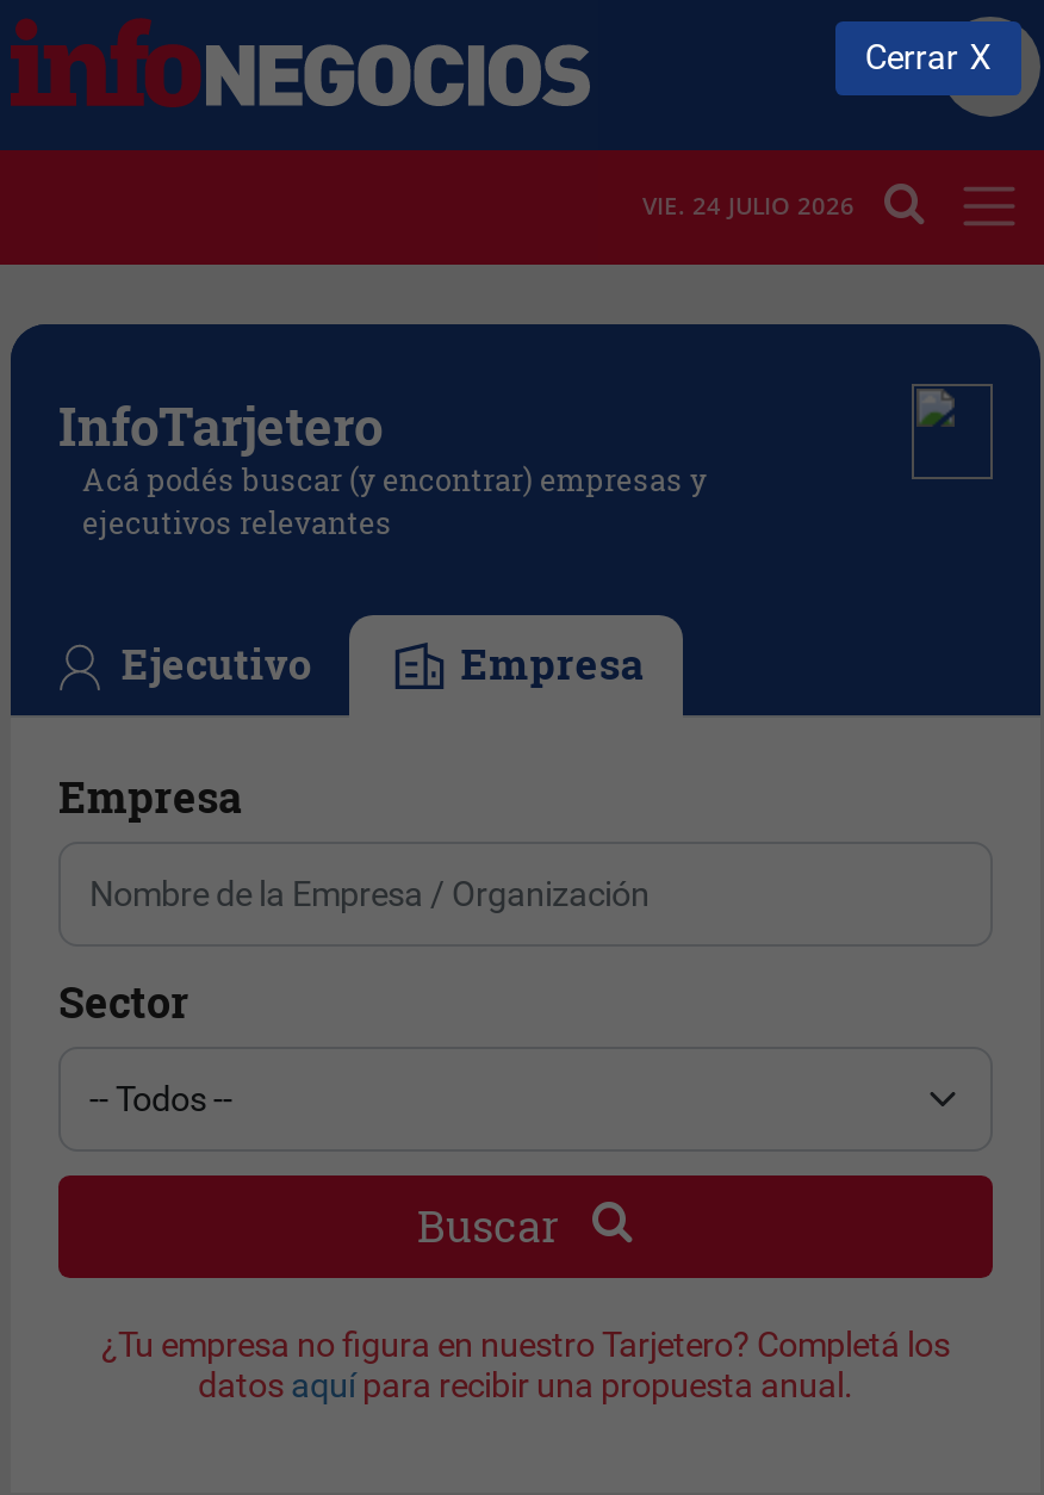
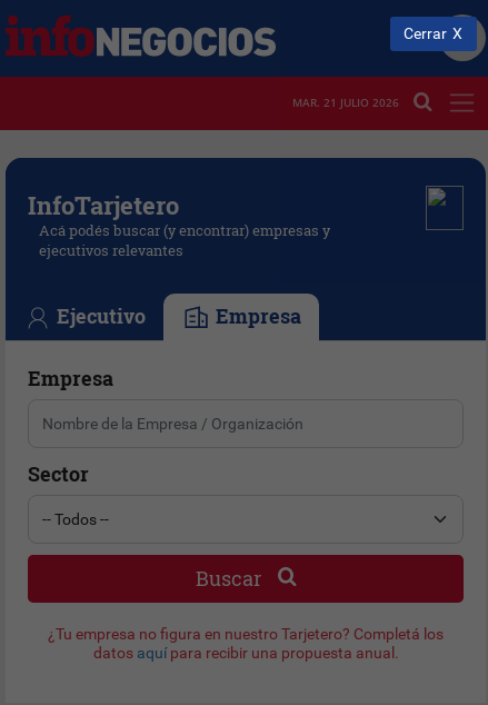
[642,189,855,222] VIE. 24 JULIO 2026 -> [292,95,399,110] MAR. 21 JULIO 2026

